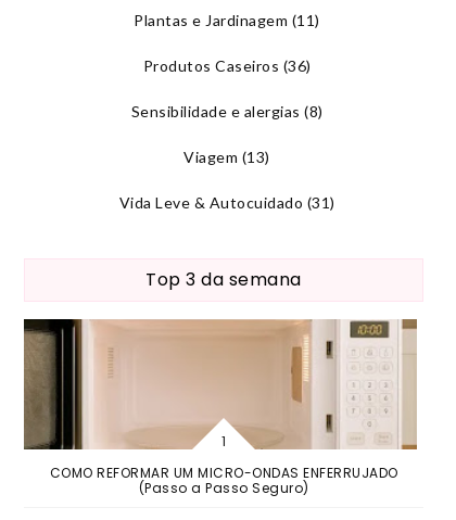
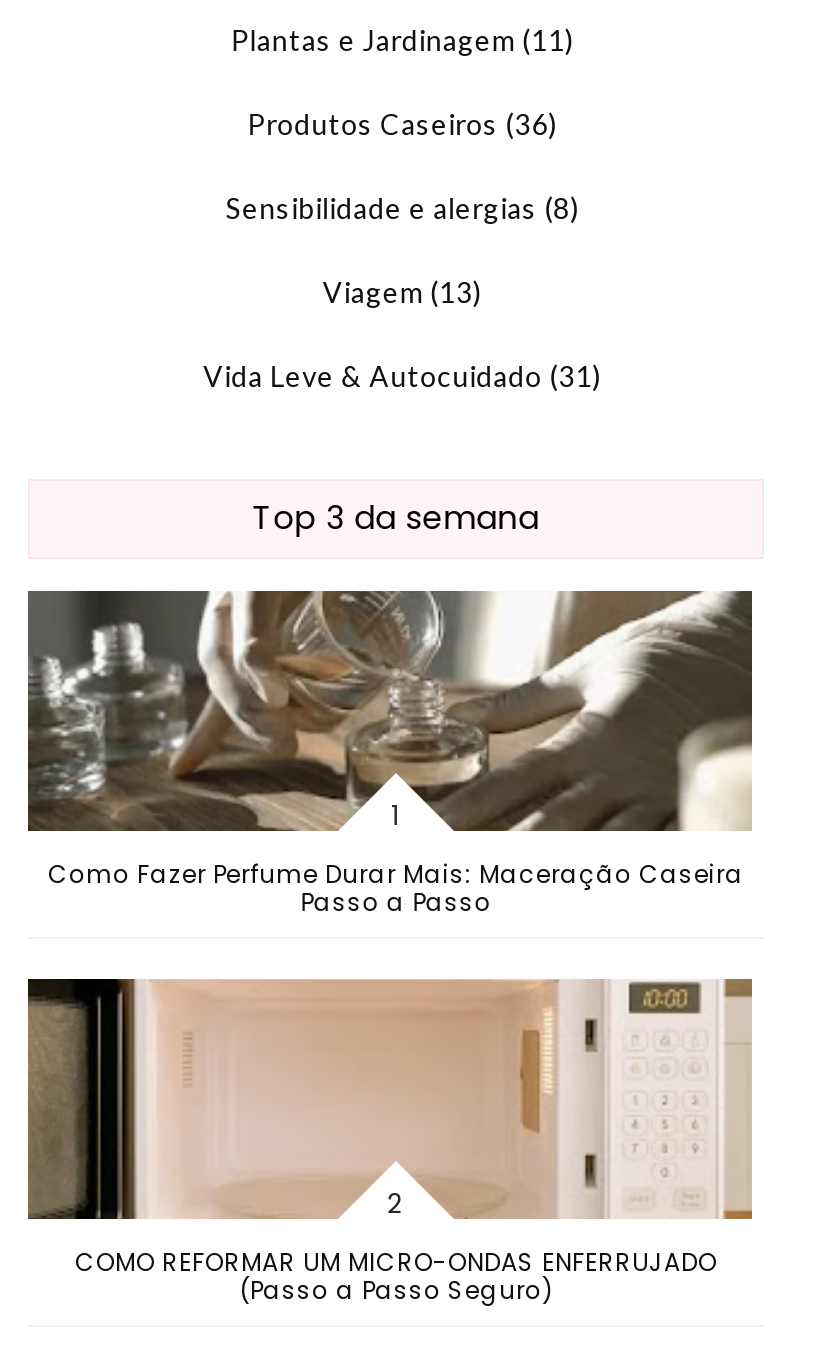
none -> [28,589,752,920] [image] | Como Fazer Perfume Durar Mais: Maceração Caseira | Passo a Passo

